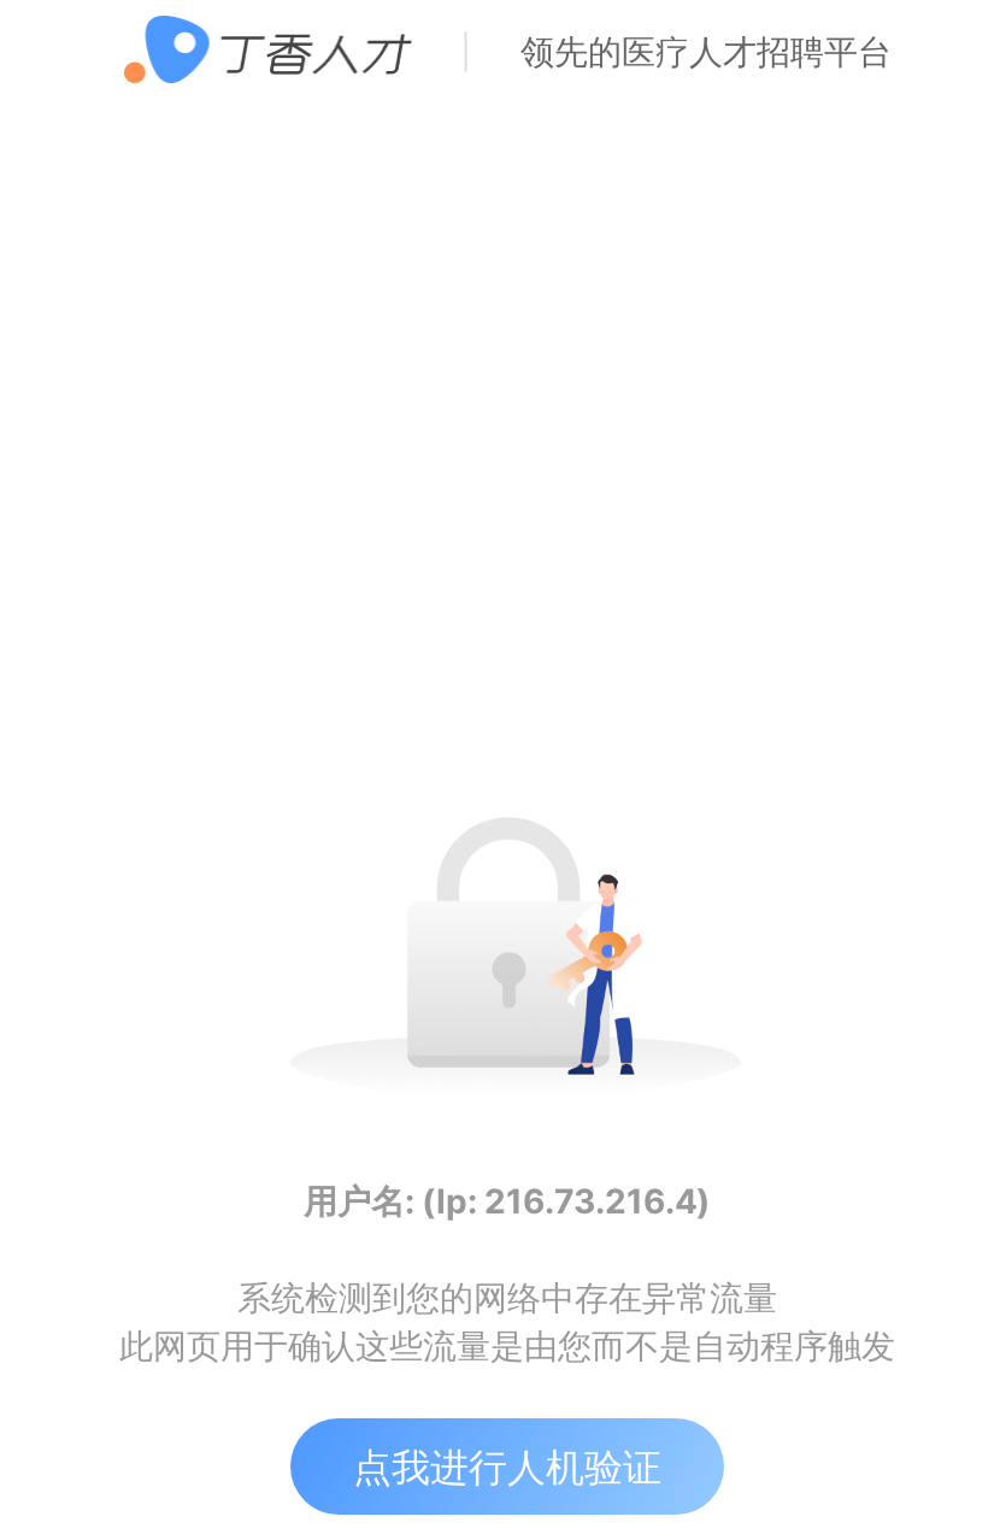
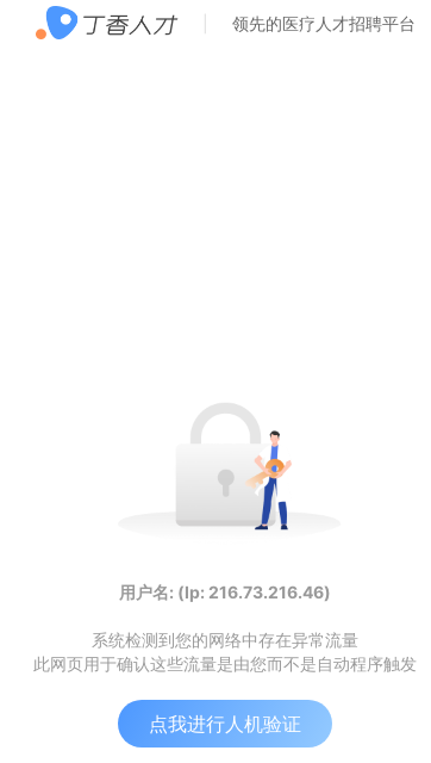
[304,1180,711,1221] 用户名: (Ip: 216.73.216.4) -> [119,582,331,602] 用户名: (Ip: 216.73.216.46)

